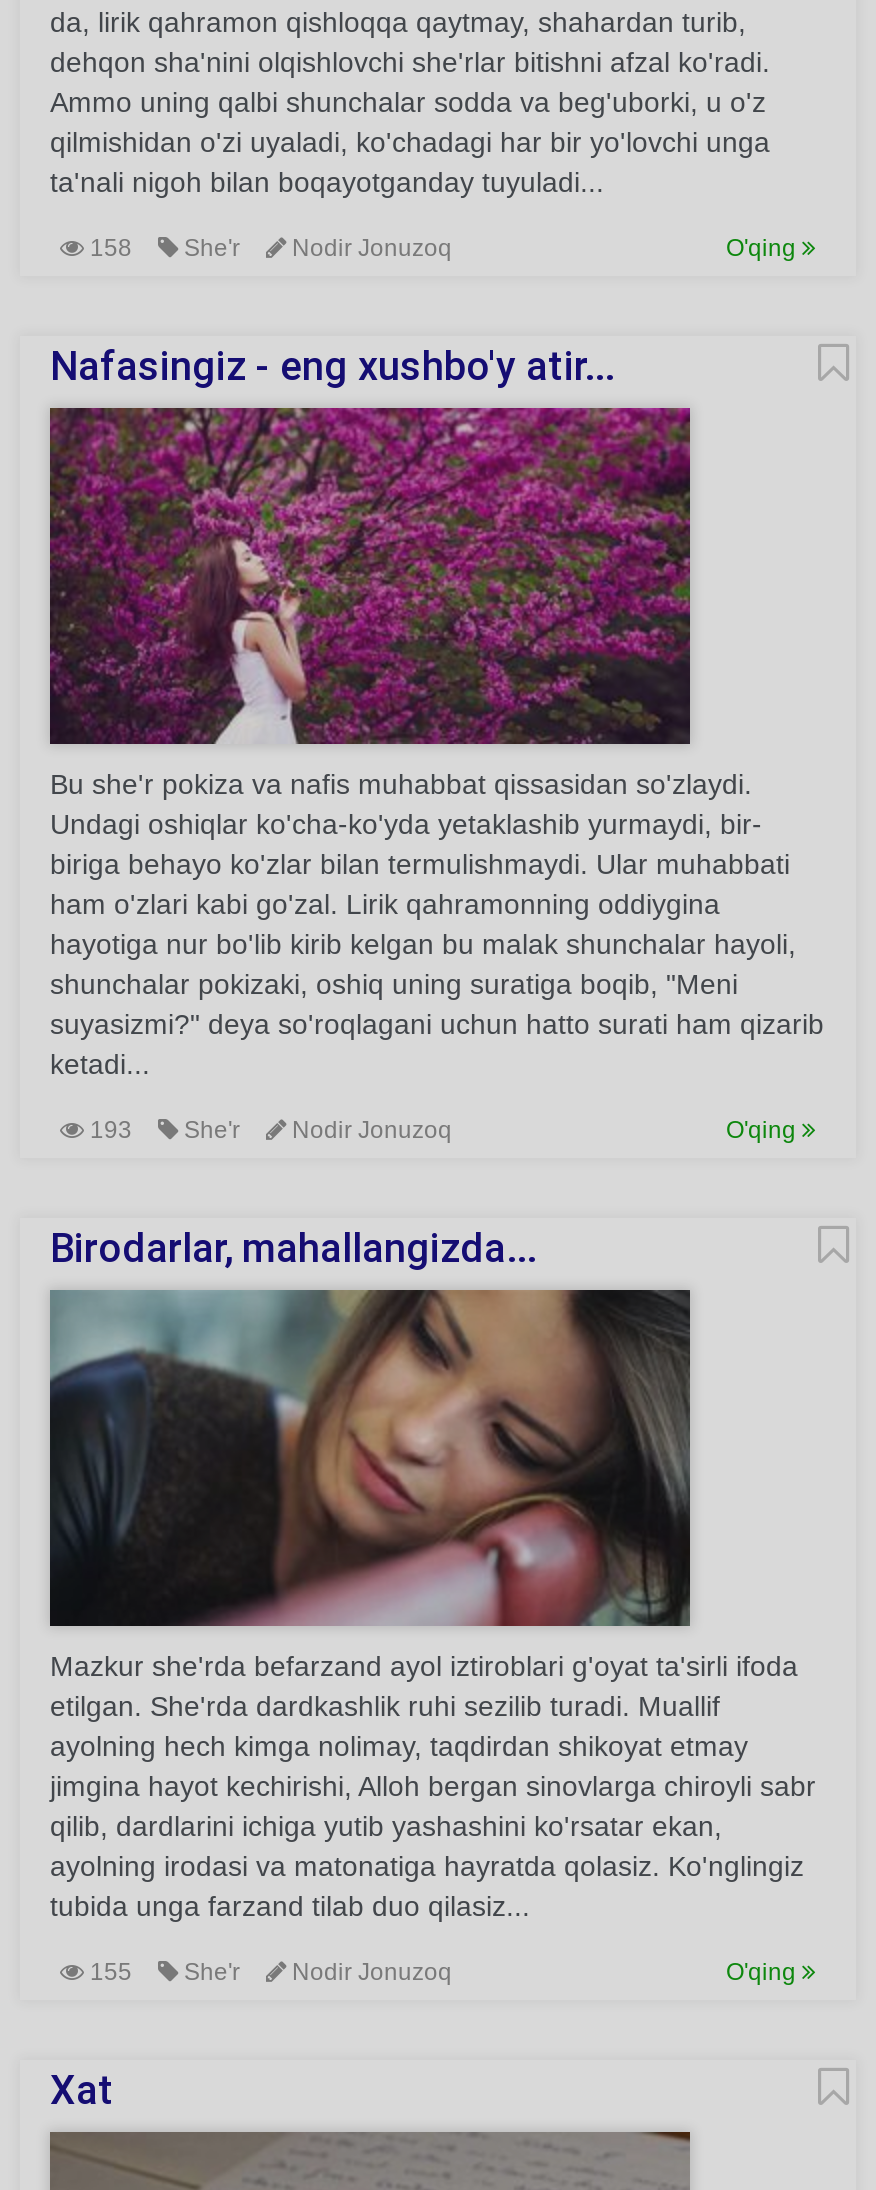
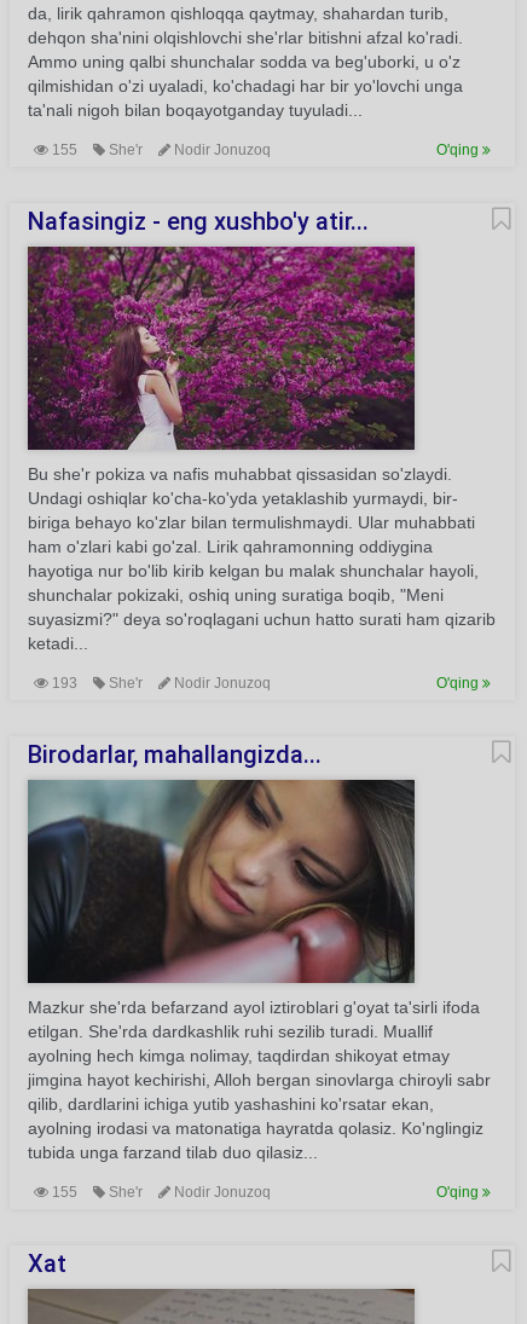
[84,234,452,262] 158 She'r Nodir Jonuzoq -> [48,141,271,158] 155 She'r Nodir Jonuzoq

